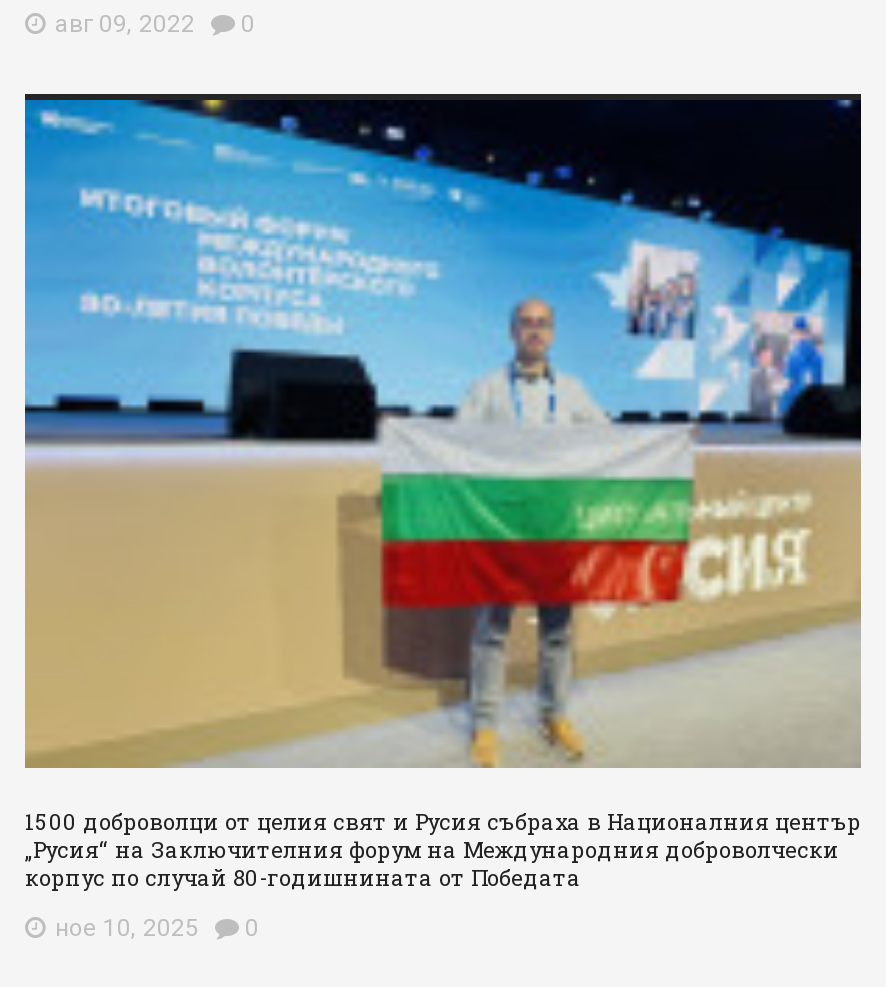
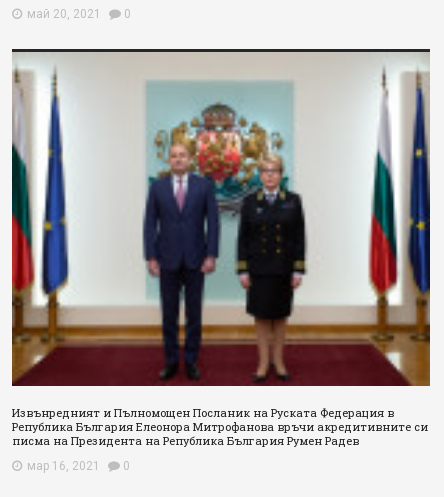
[55,9,255,37] авг 09, 2022 0 -> [27,7,131,21] май 20, 2021 0
[23,98,863,892] [image] | 1500 доброволци от целия свят и Русия събраха в Националния център | „Русия“ на Заключителния форум на Международния доброволчески | корпус по случай 80-годишнината от Победата -> [11,51,431,448] [image] | Извънредният и Пълномощен Посланик на Руската Федерация в | Република България Елеонора Митрофанова връчи акредитивните си | писма на Президента на Република България Румен Радев
[55,914,259,942] ное 10, 2025 0 -> [27,459,130,473] мар 16, 2021 0

